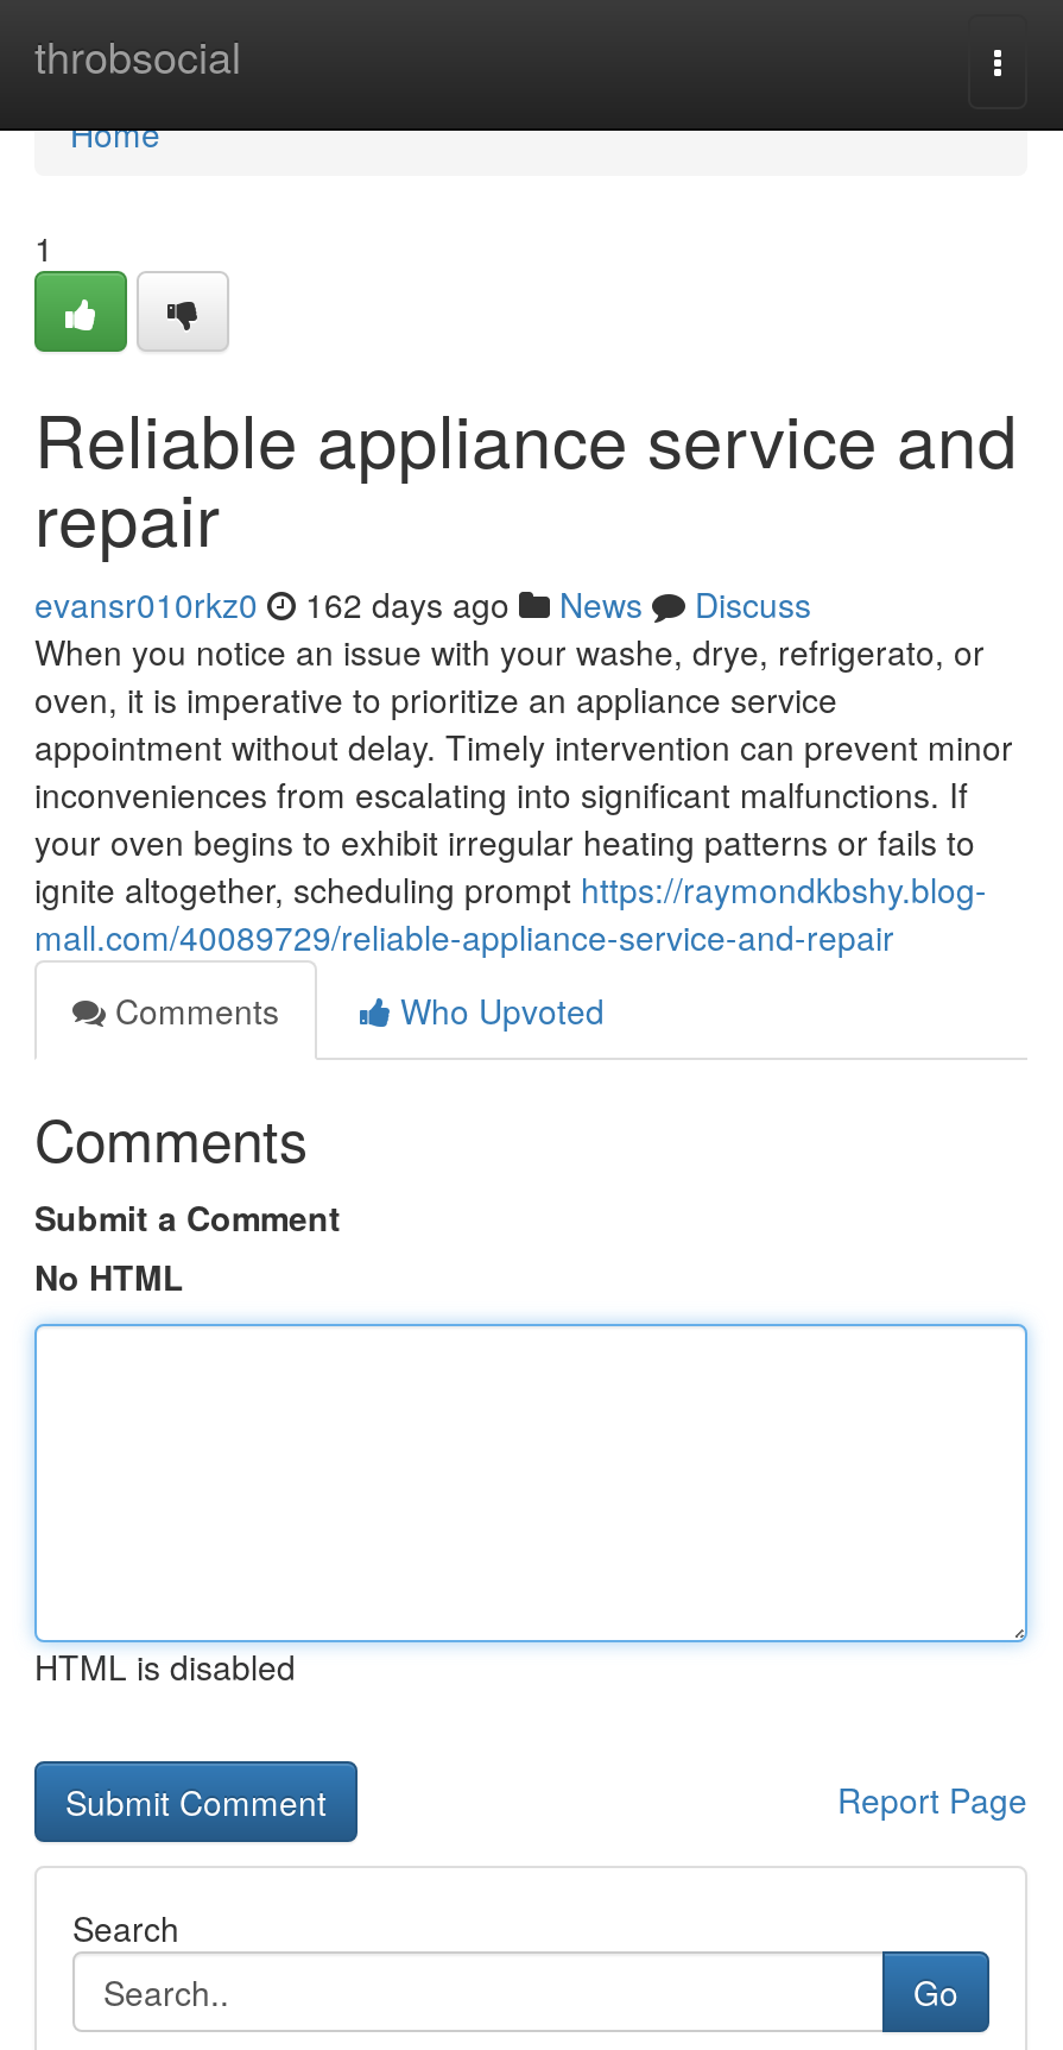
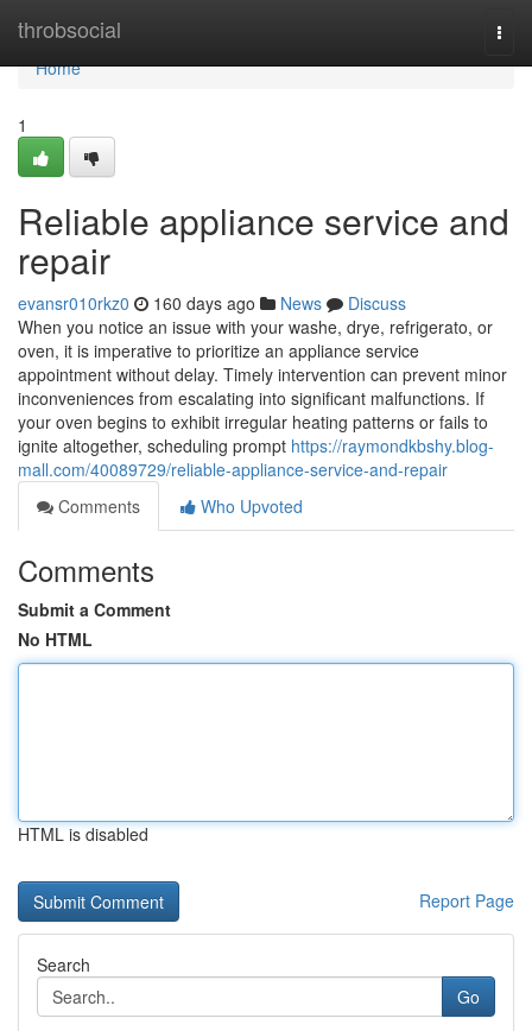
[34,580,811,627] evansr010rkz0 162 days ago News Discuss -> [18,291,406,315] evansr010rkz0 160 days ago News Discuss

